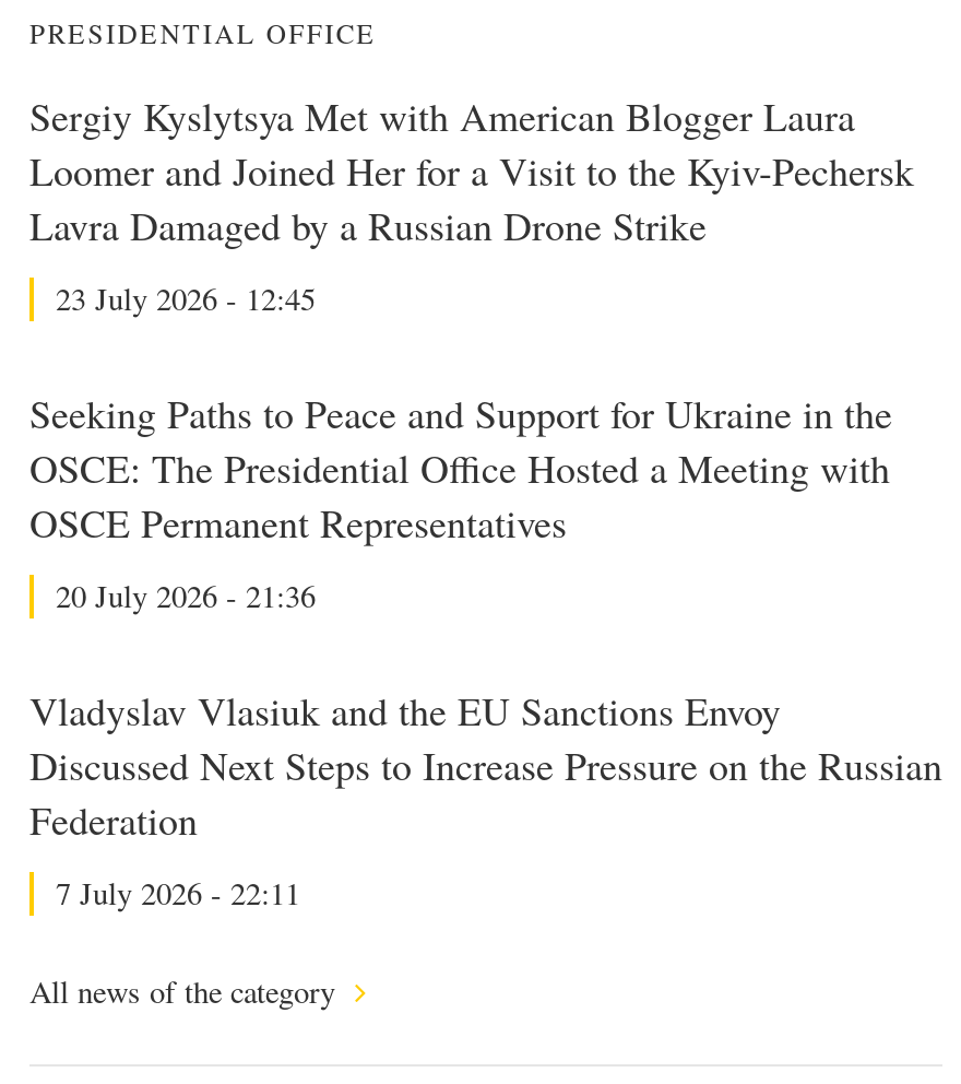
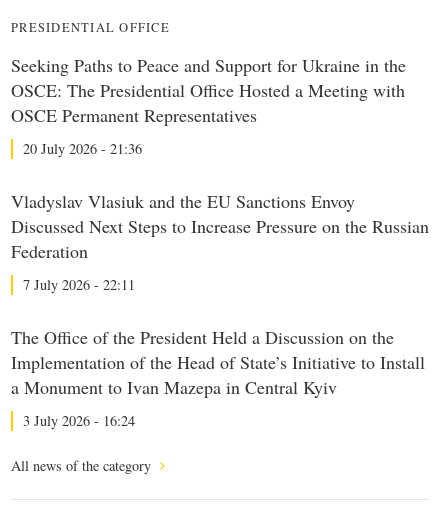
[29,89,914,319] Sergiy Kyslytsya Met with American Blogger Laura | Loomer and Joined Her for a Visit to the Kyiv-Pechersk | Lavra Damaged by a Russian Drone Strike | 23 July 2026 - 12:45 -> none
moved [29,387,942,913] -> [11,53,429,294]: Seeking Paths to Peace and Support for Ukraine in the | OSCE: The Presidential Office Hosted a Meeting with | OSCE Permanent Representatives | 20 July 2026 - 21:36 | Vladyslav Vlasiuk and the EU Sanctions Envoy | Discussed Next Steps to Increase Pressure on the Russian | Federation | 7 July 2026 - 22:11
none -> [11,325,425,430] The Office of the President Held a Discussion on the | Implementation of the Head of State’s Initiative to Install | a Monument to Ivan Mazepa in Central Kyiv | 3 July 2026 - 16:24

